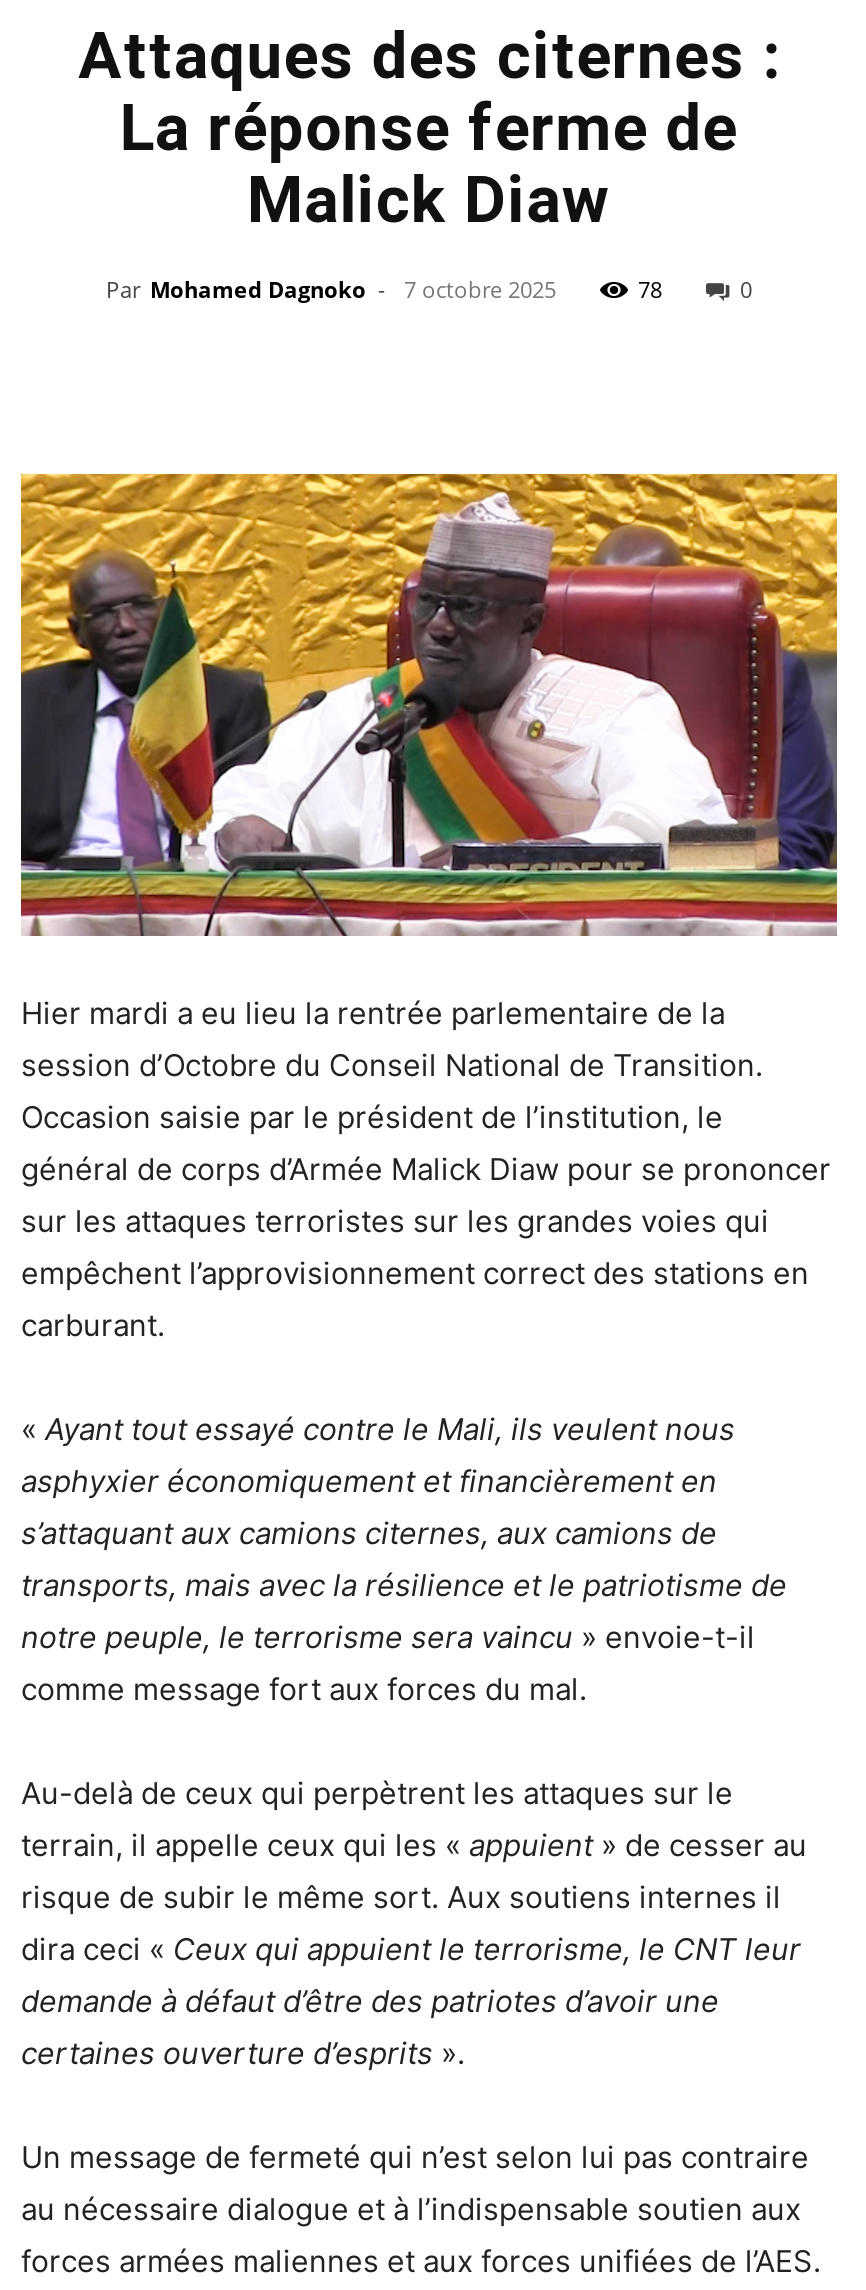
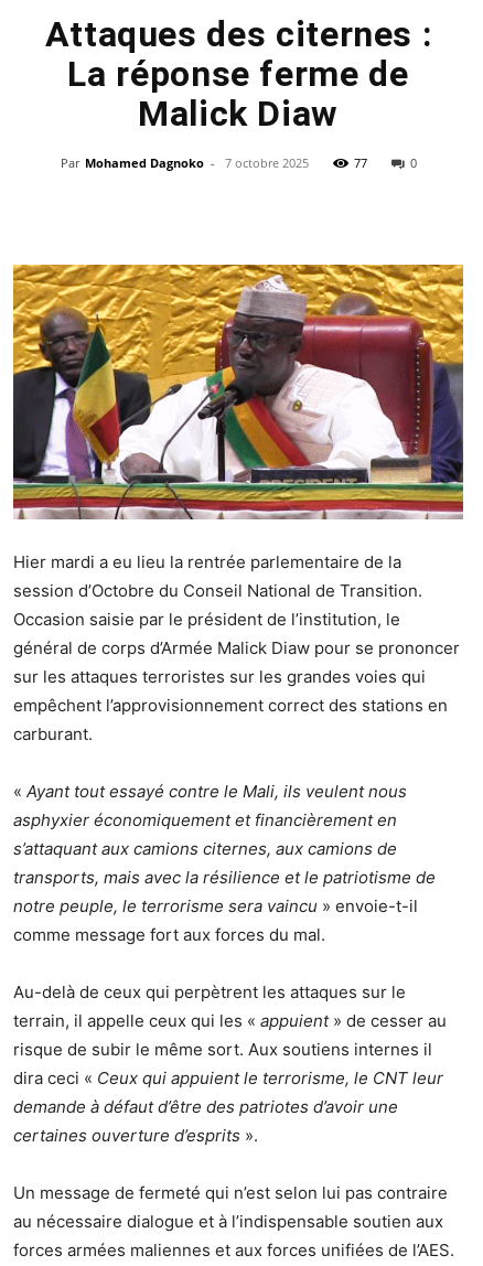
[638,274,662,304] 78 -> [353,154,367,171] 77

